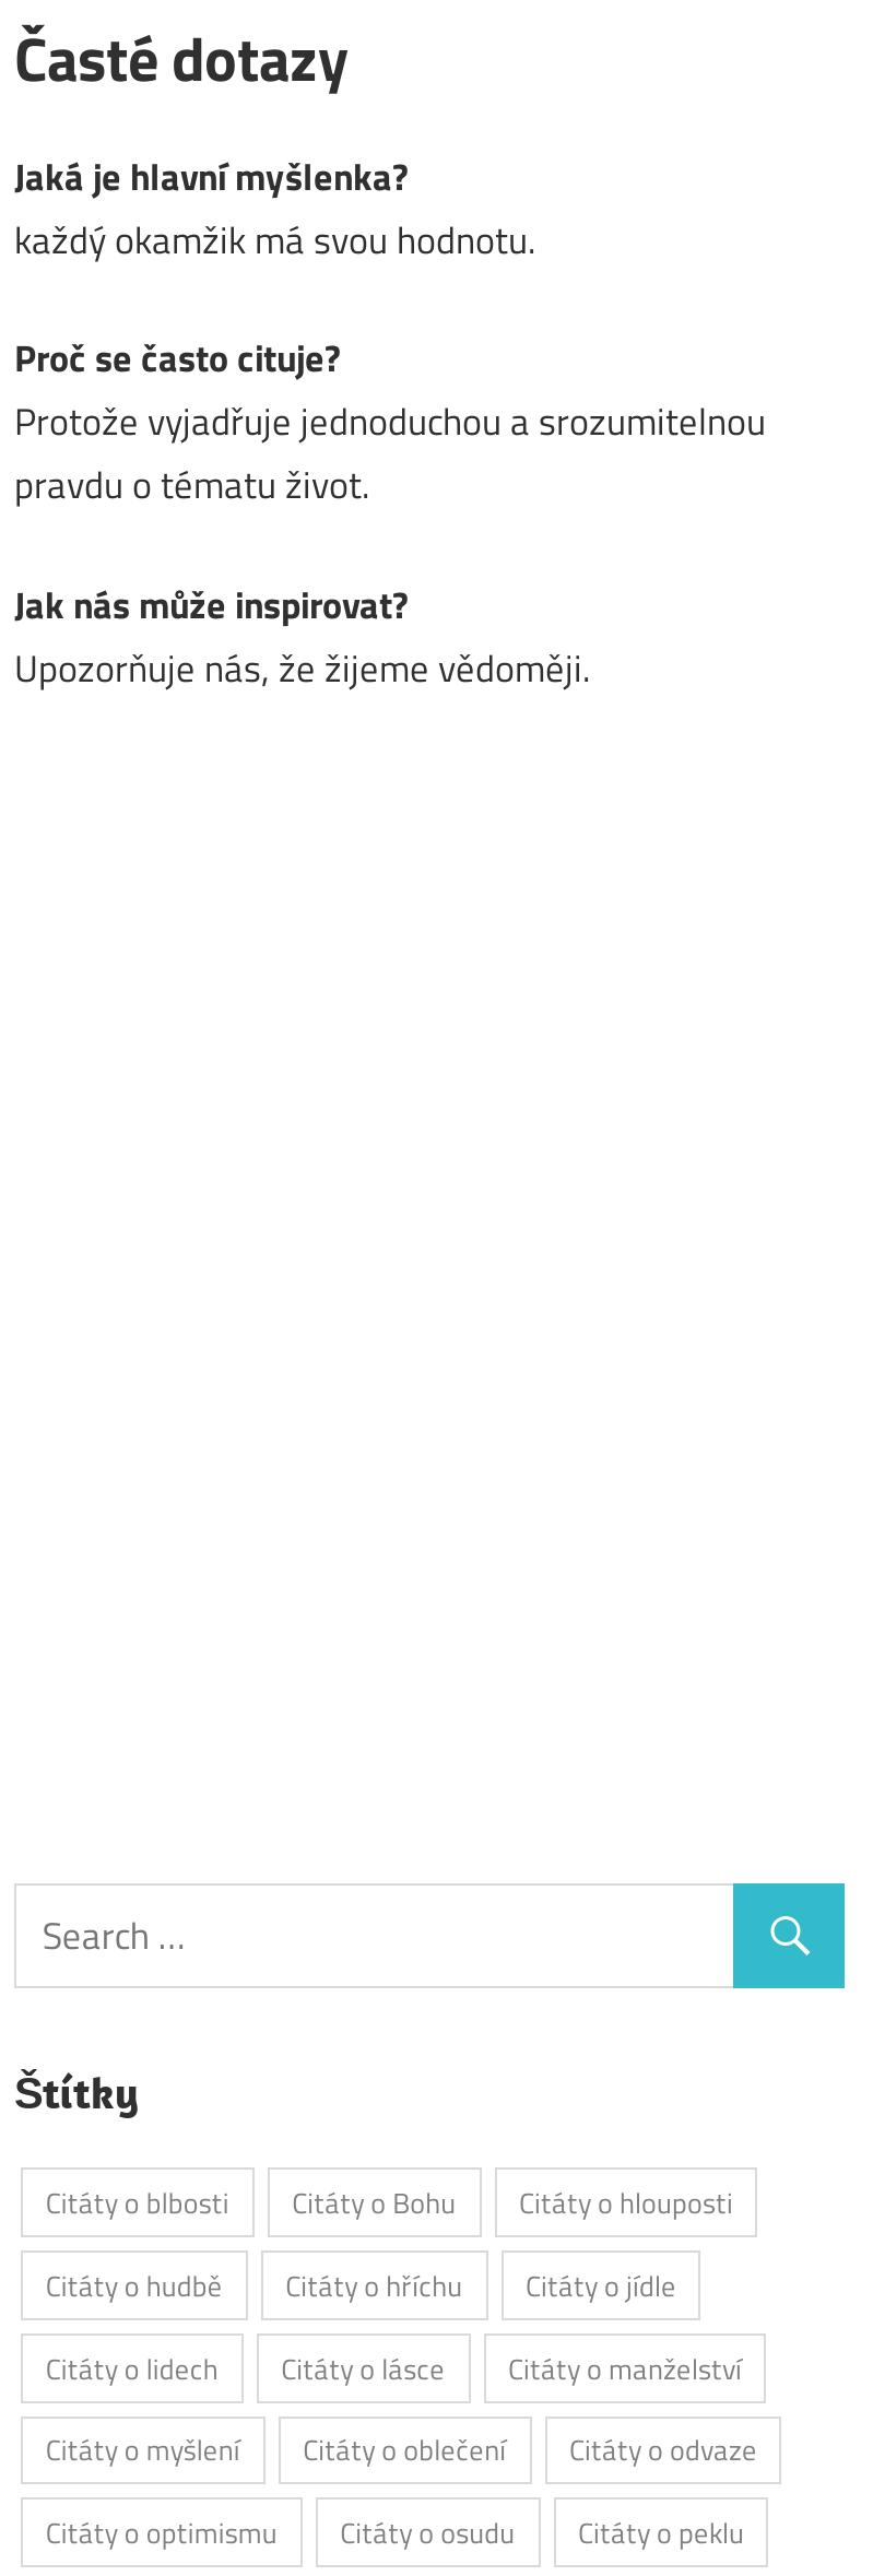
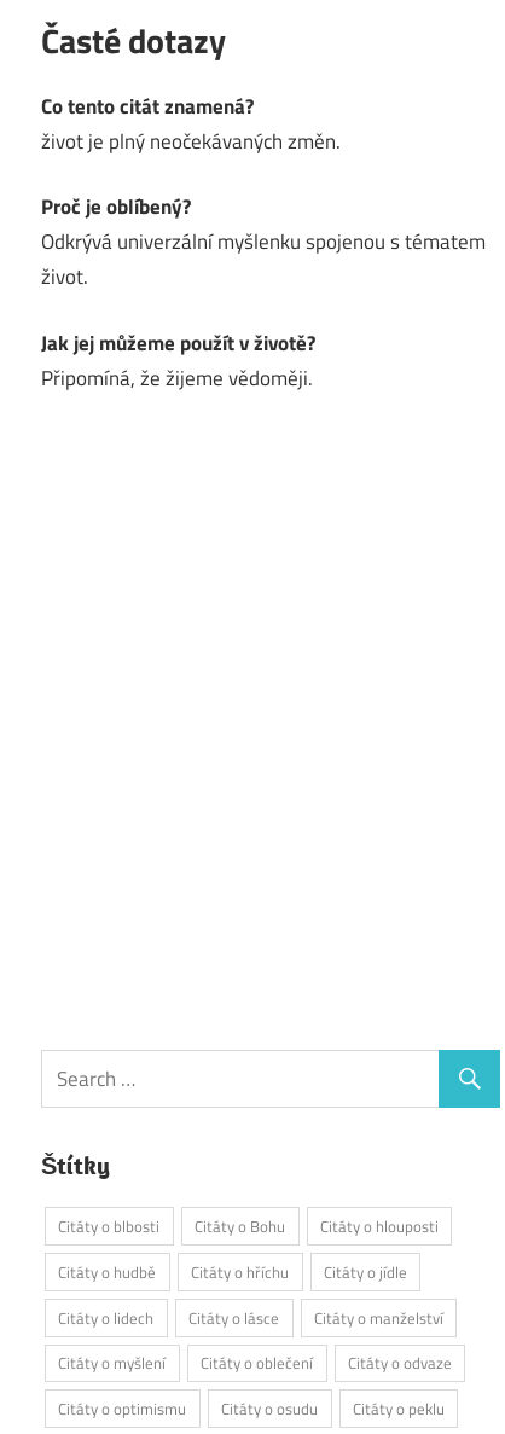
[14,148,536,268] Jaká je hlavní myšlenka? | každý okamžik má svou hodnotu. -> [41,90,341,157] Co tento citát znamená? | život je plný neočekávaných změn.
[14,330,766,514] Proč se často cituje? | Protože vyjadřuje jednoduchou a srozumitelnou | pravdu o tématu život. -> [41,191,486,293] Proč je oblíbený? | Odkrývá univerzální myšlenku spojenou s tématem | život.
[14,576,591,696] Jak nás může inspirovat? | Upozorňuje nás, že žijeme vědoměji. -> [41,327,315,393] Jak jej můžeme použít v životě? | Připomíná, že žijeme vědoměji.

